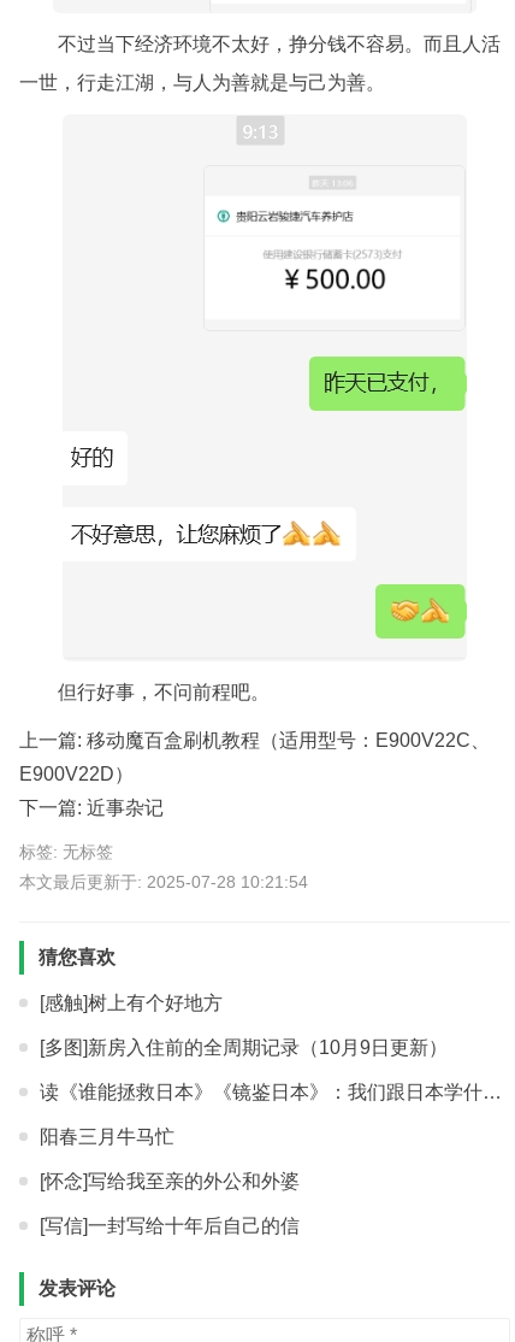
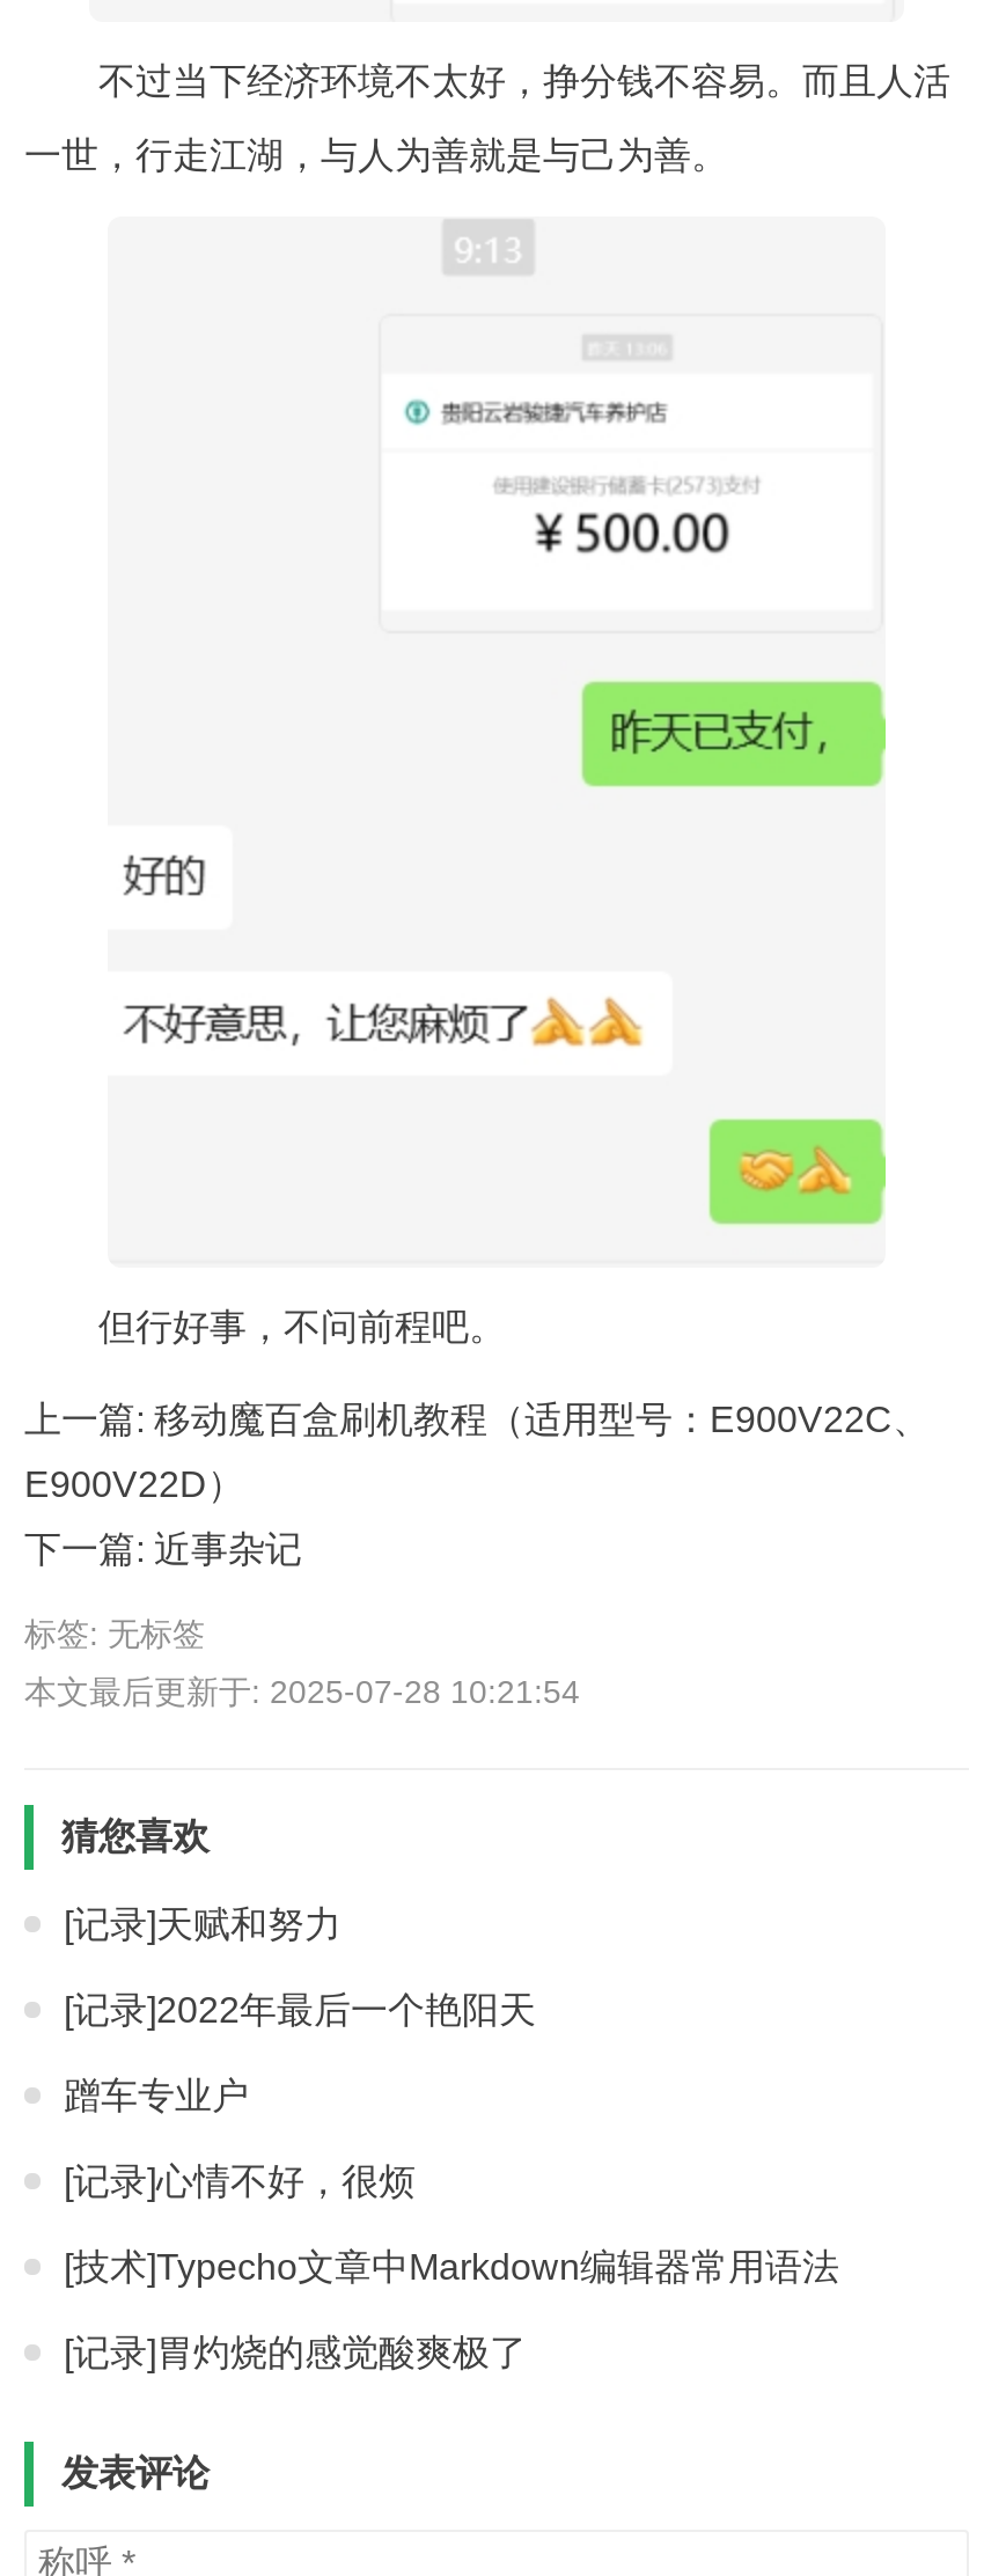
[40,993,223,1014] [感触]树上有个好地方 -> [64,1905,342,1945] [记录]天赋和努力
[40,1038,448,1058] [多图]新房入住前的全周期记录（10月9日更新） -> [64,1991,536,2030] [记录]2022年最后一个艳阳天
[40,1082,483,1103] 读《谁能拯救日本》《镜鉴日本》：我们跟日本学什么？ -> [64,2077,249,2116] 蹭车专业户
[40,1127,174,1147] 阳春三月牛马忙 -> [64,2162,416,2202] [记录]心情不好，很烦
[40,1171,300,1192] [怀念]写给我至亲的外公和外婆 -> [64,2248,839,2287] [技术]Typecho文章中Markdown编辑器常用语法
[40,1216,300,1236] [写信]一封写给十年后自己的信 -> [64,2334,527,2373] [记录]胃灼烧的感觉酸爽极了

